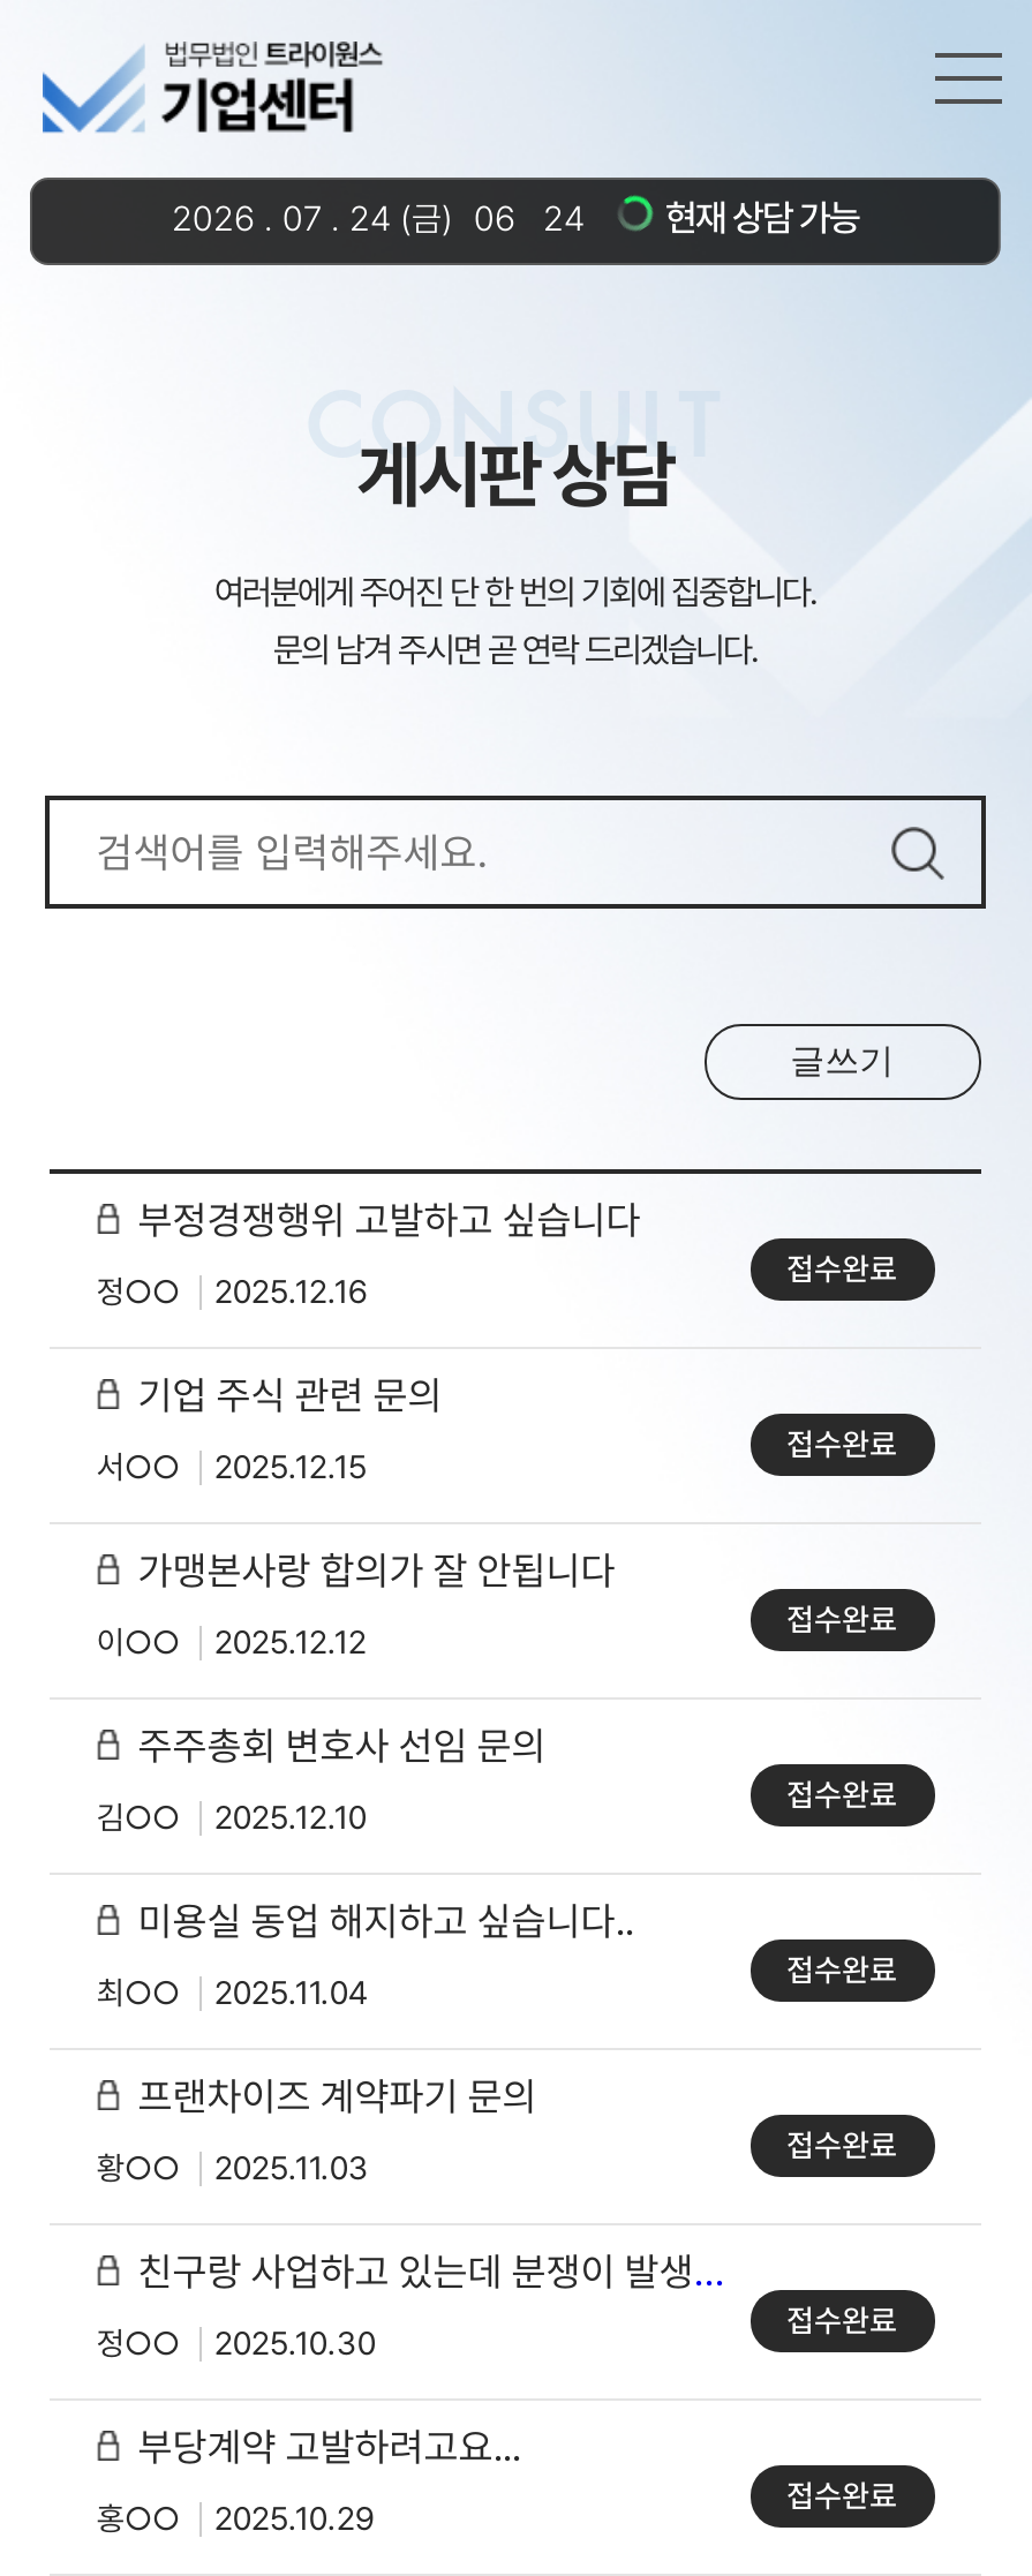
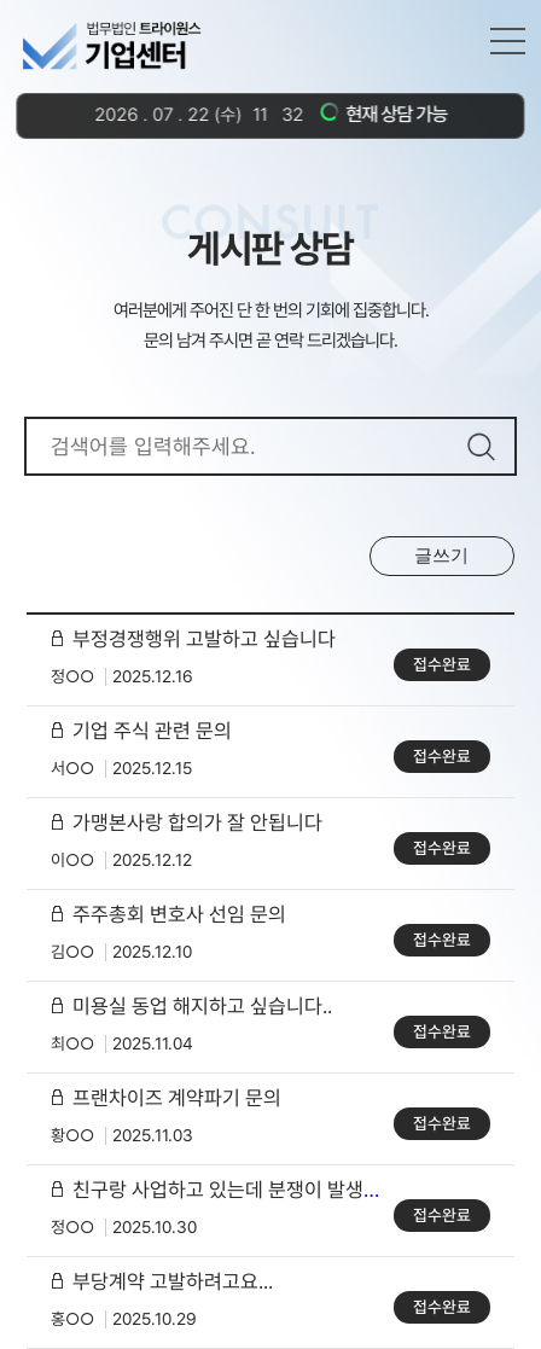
[172,198,585,242] 2026 . 07 . 24 (금) 06 : 24 -> [94,104,303,126] 2026 . 07 . 22 (수) 11 | 32

